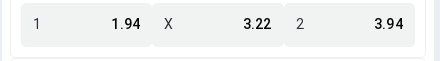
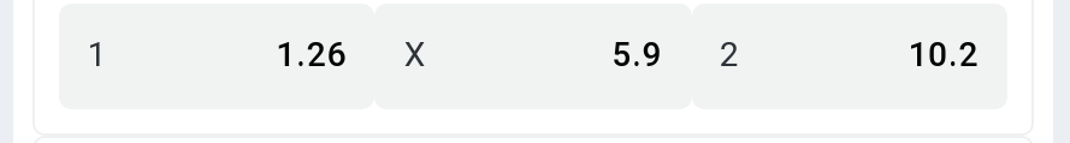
[111,16,174,32] 1.94 X -> [276,35,426,73] 1.26 X
[243,16,304,32] 3.22 2 -> [612,35,740,73] 5.9 2
[374,16,403,32] 3.94 -> [909,35,979,73] 10.2

